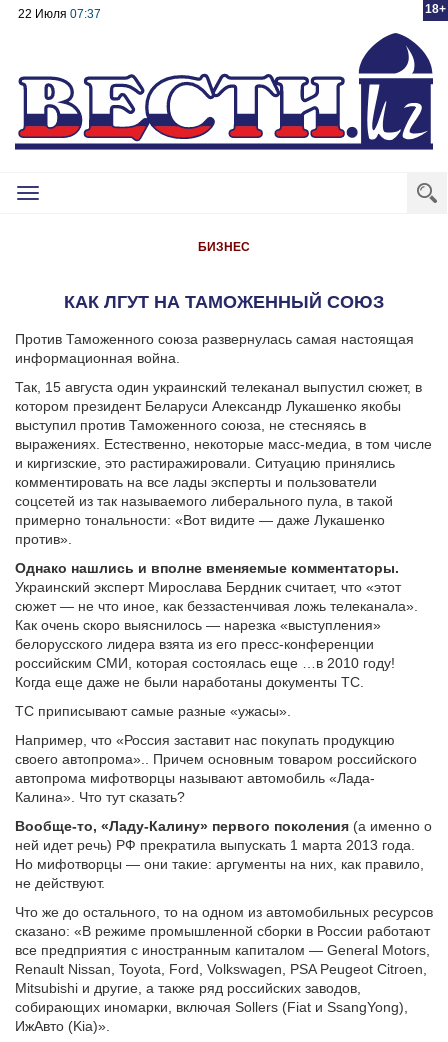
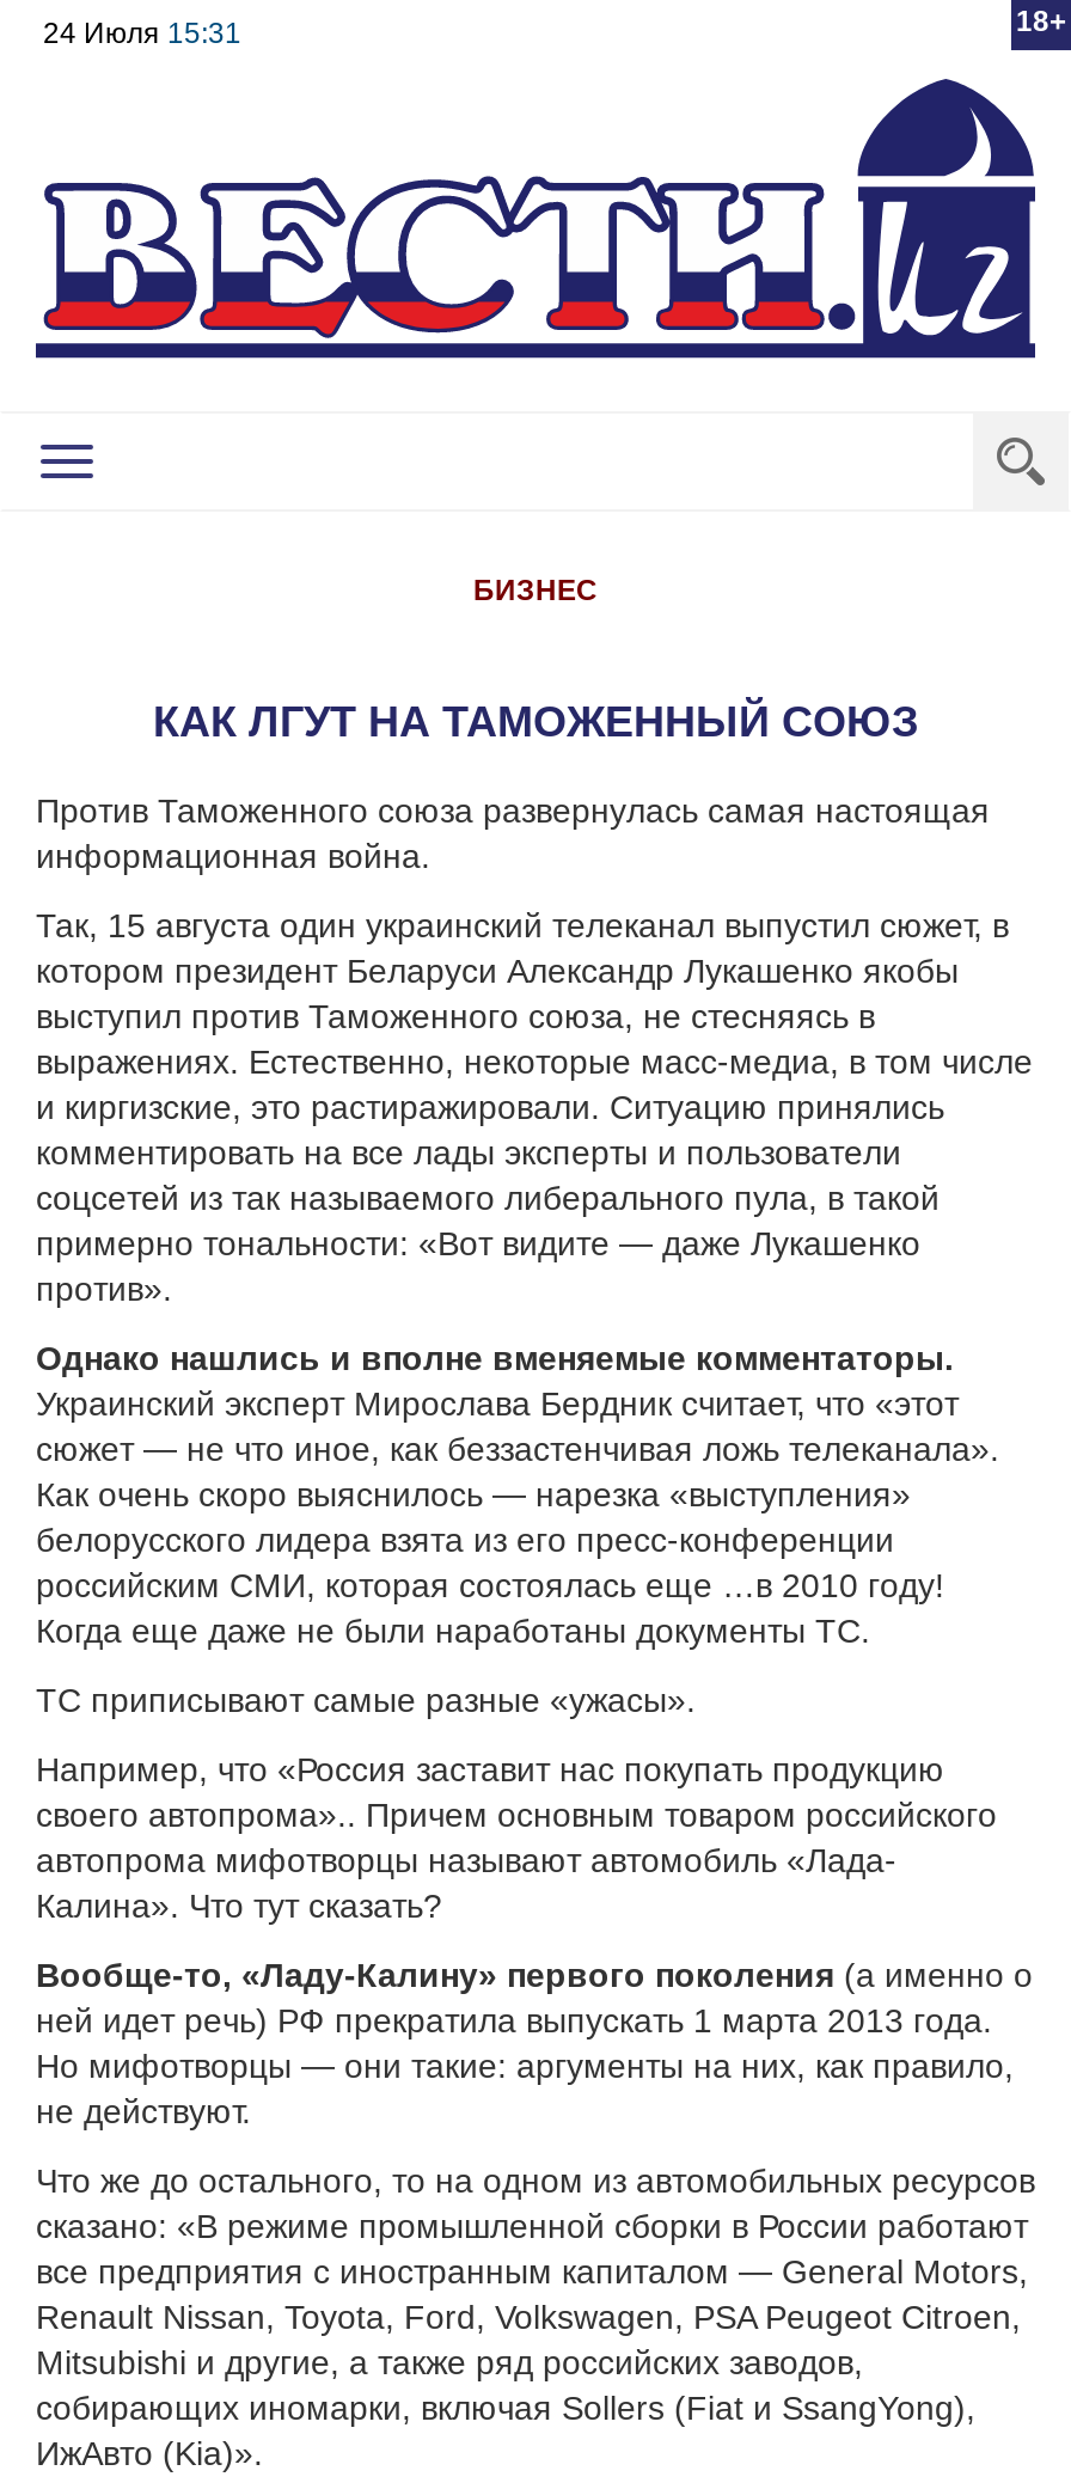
[18,7,101,21] 22 Июля 07:37 -> [43,17,241,50] 24 Июля 15:31

